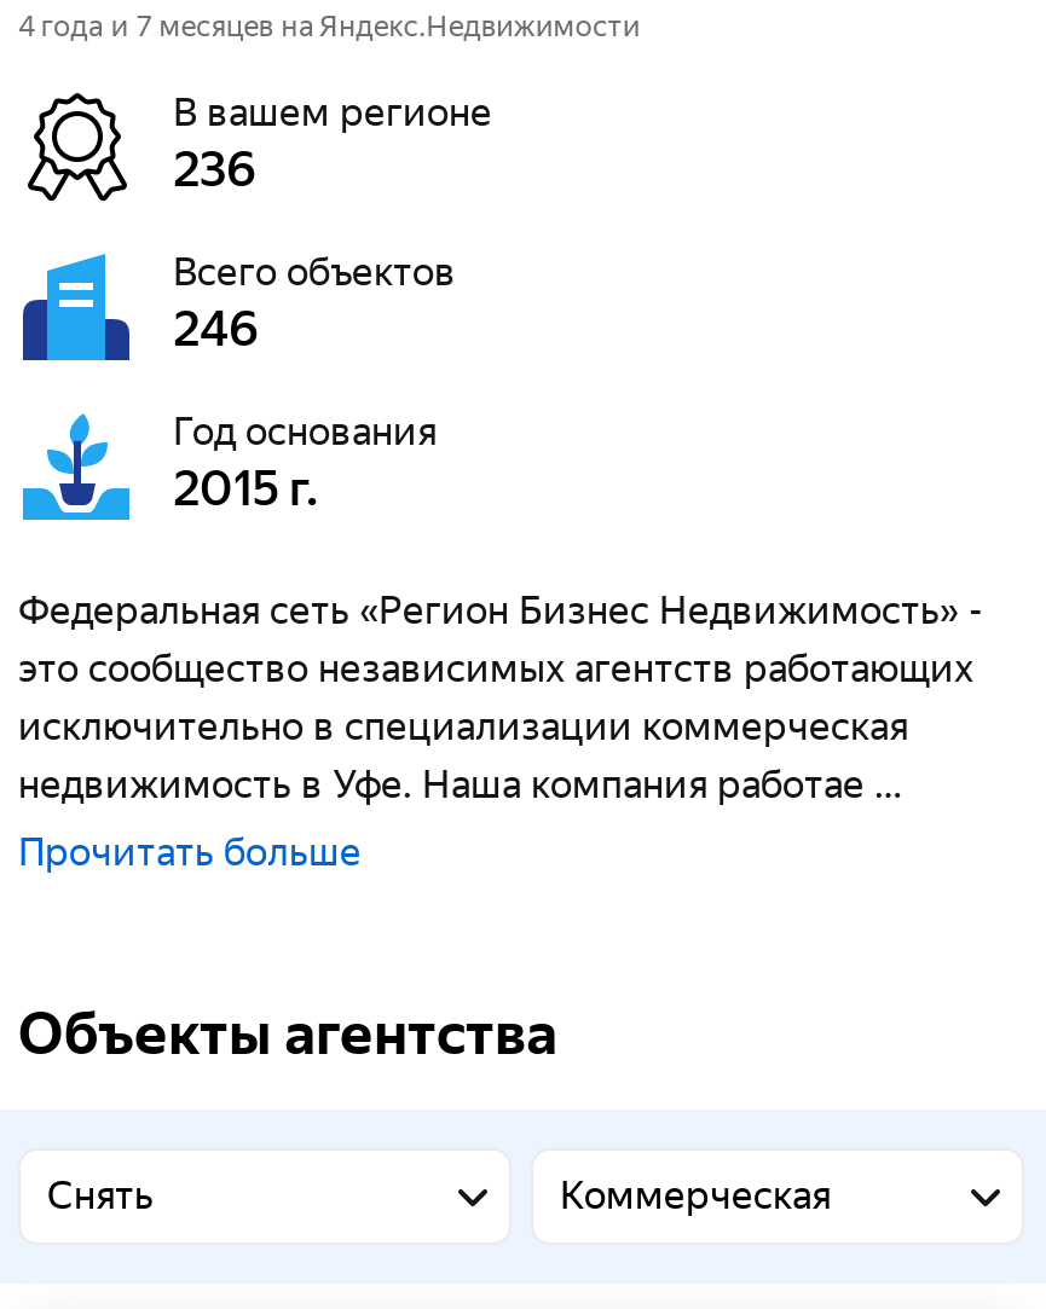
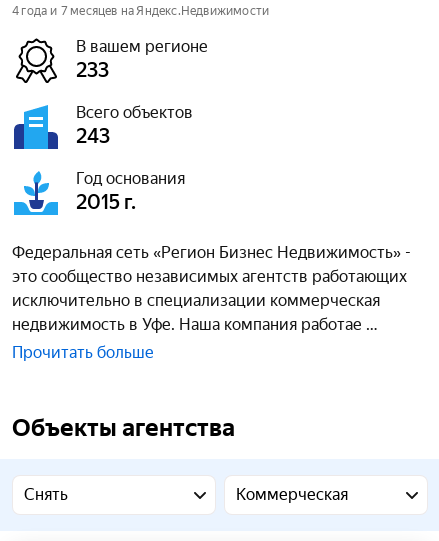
[173,140,258,198] 236 -> [76,58,109,82] 233
[173,300,260,358] 246 -> [76,124,110,148] 243

